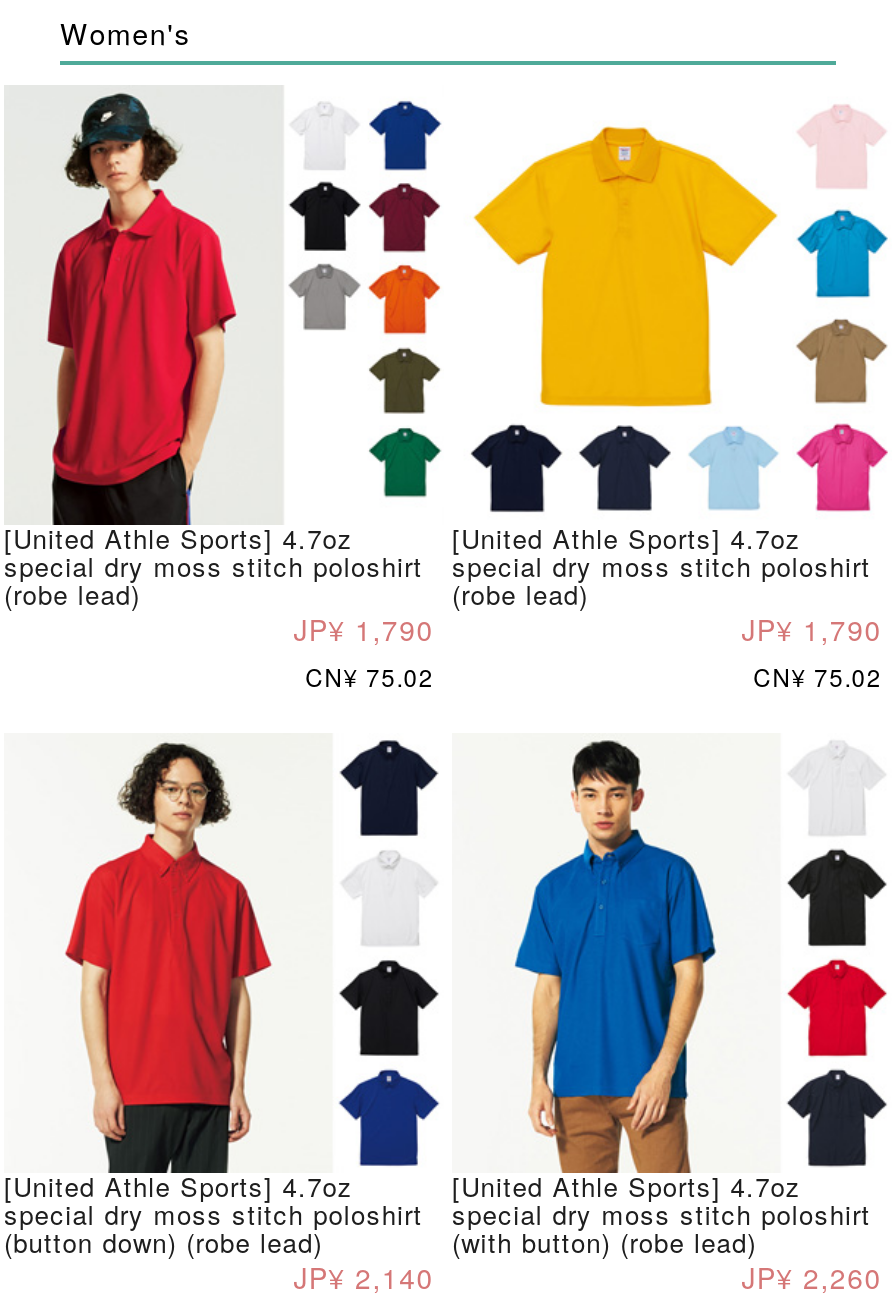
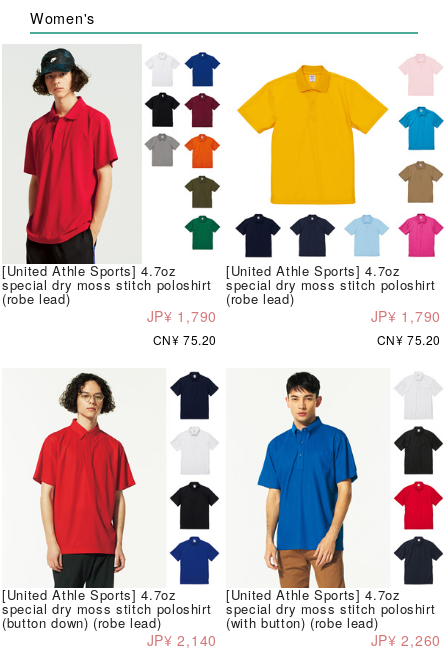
[305,660,434,694] CN¥ 75.02 -> [153,331,217,348] CN¥ 75.20
[753,660,882,694] CN¥ 75.02 -> [377,331,441,348] CN¥ 75.20

